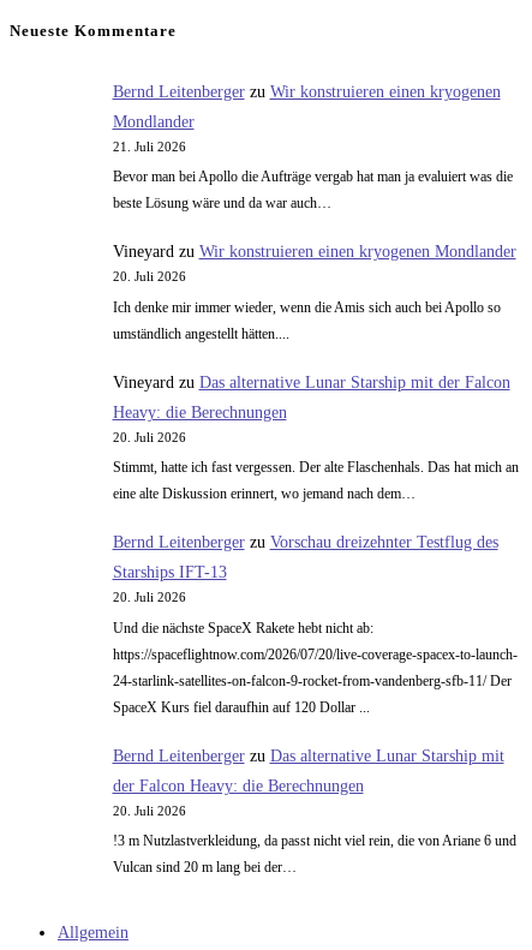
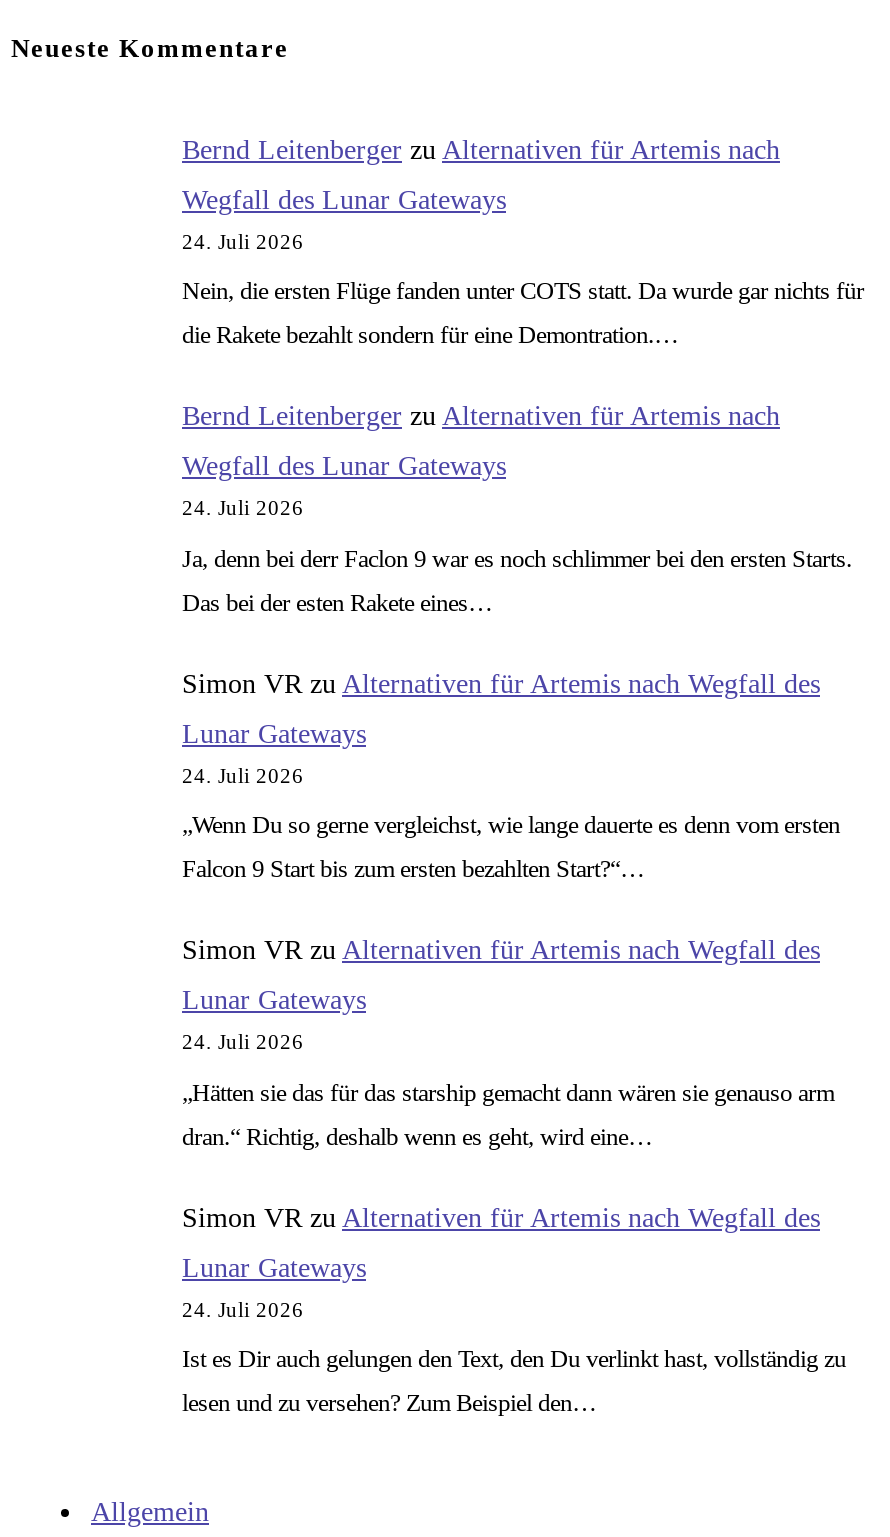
[112,82,518,876] Bernd Leitenberger zu Wir konstruieren einen kryogenen | Mondlander | 21. Juli 2026 | Bevor man bei Apollo die Aufträge vergab hat man ja evaluiert was die | beste Lösung wäre und da war auch… | Vineyard zu Wir konstruieren einen kryogenen Mondlander | 20. Juli 2026 | Ich denke mir immer wieder, wenn die Amis sich auch bei Apollo so | umständlich angestellt hätten.... | Vineyard zu Das alternative Lunar Starship mit der Falcon | Heavy: die Berechnungen | 20. Juli 2026 | Stimmt, hatte ich fast vergessen. Der alte Flaschenhals. Das hat mich an | eine alte Diskussion erinnert, wo jemand nach dem… | Bernd Leitenberger zu Vorschau dreizehnter Testflug des | Starships IFT-13 | 20. Juli 2026 | Und die nächste SpaceX Rakete hebt nicht ab: | https://spaceflightnow.com/2026/07/20/live-coverage-spacex-to-launch- | 24-starlink-satellites-on-falcon-9-rocket-from-vandenberg-sfb-11/ Der | SpaceX Kurs fiel daraufhin auf 120 Dollar ... | Bernd Leitenberger zu Das alternative Lunar Starship mit | der Falcon Heavy: die Berechnungen | 20. Juli 2026 | !3 m Nutzlastverkleidung, da passt nicht viel rein, die von Ariane 6 und | Vulcan sind 20 m lang bei der… -> [182,134,864,1417] Bernd Leitenberger zu Alternativen für Artemis nach | Wegfall des Lunar Gateways | 24. Juli 2026 | Nein, die ersten Flüge fanden unter COTS statt. Da wurde gar nichts für | die Rakete bezahlt sondern für eine Demontration.… | Bernd Leitenberger zu Alternativen für Artemis nach | Wegfall des Lunar Gateways | 24. Juli 2026 | Ja, denn bei derr Faclon 9 war es noch schlimmer bei den ersten Starts. | Das bei der esten Rakete eines… | Simon VR zu Alternativen für Artemis nach Wegfall des | Lunar Gateways | 24. Juli 2026 | „Wenn Du so gerne vergleichst, wie lange dauerte es denn vom ersten | Falcon 9 Start bis zum ersten bezahlten Start?“… | Simon VR zu Alternativen für Artemis nach Wegfall des | Lunar Gateways | 24. Juli 2026 | „Hätten sie das für das starship gemacht dann wären sie genauso arm | dran.“ Richtig, deshalb wenn es geht, wird eine… | Simon VR zu Alternativen für Artemis nach Wegfall des | Lunar Gateways | 24. Juli 2026 | Ist es Dir auch gelungen den Text, den Du verlinkt hast, vollständig zu | lesen und zu versehen? Zum Beispiel den…

